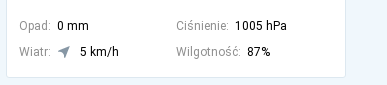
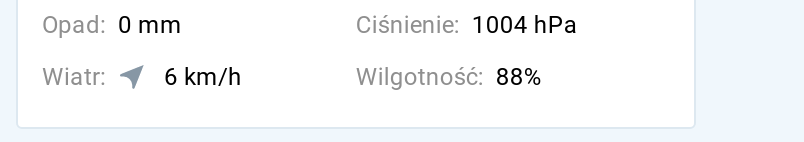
[176,19,287,33] Ciśnienie: 1005 hPa -> [356,11,578,39] Ciśnienie: 1004 hPa
[80,45,119,59] 5 km/h -> [164,63,242,91] 6 km/h
[176,45,270,59] Wilgotność: 87% -> [356,63,542,91] Wilgotność: 88%

